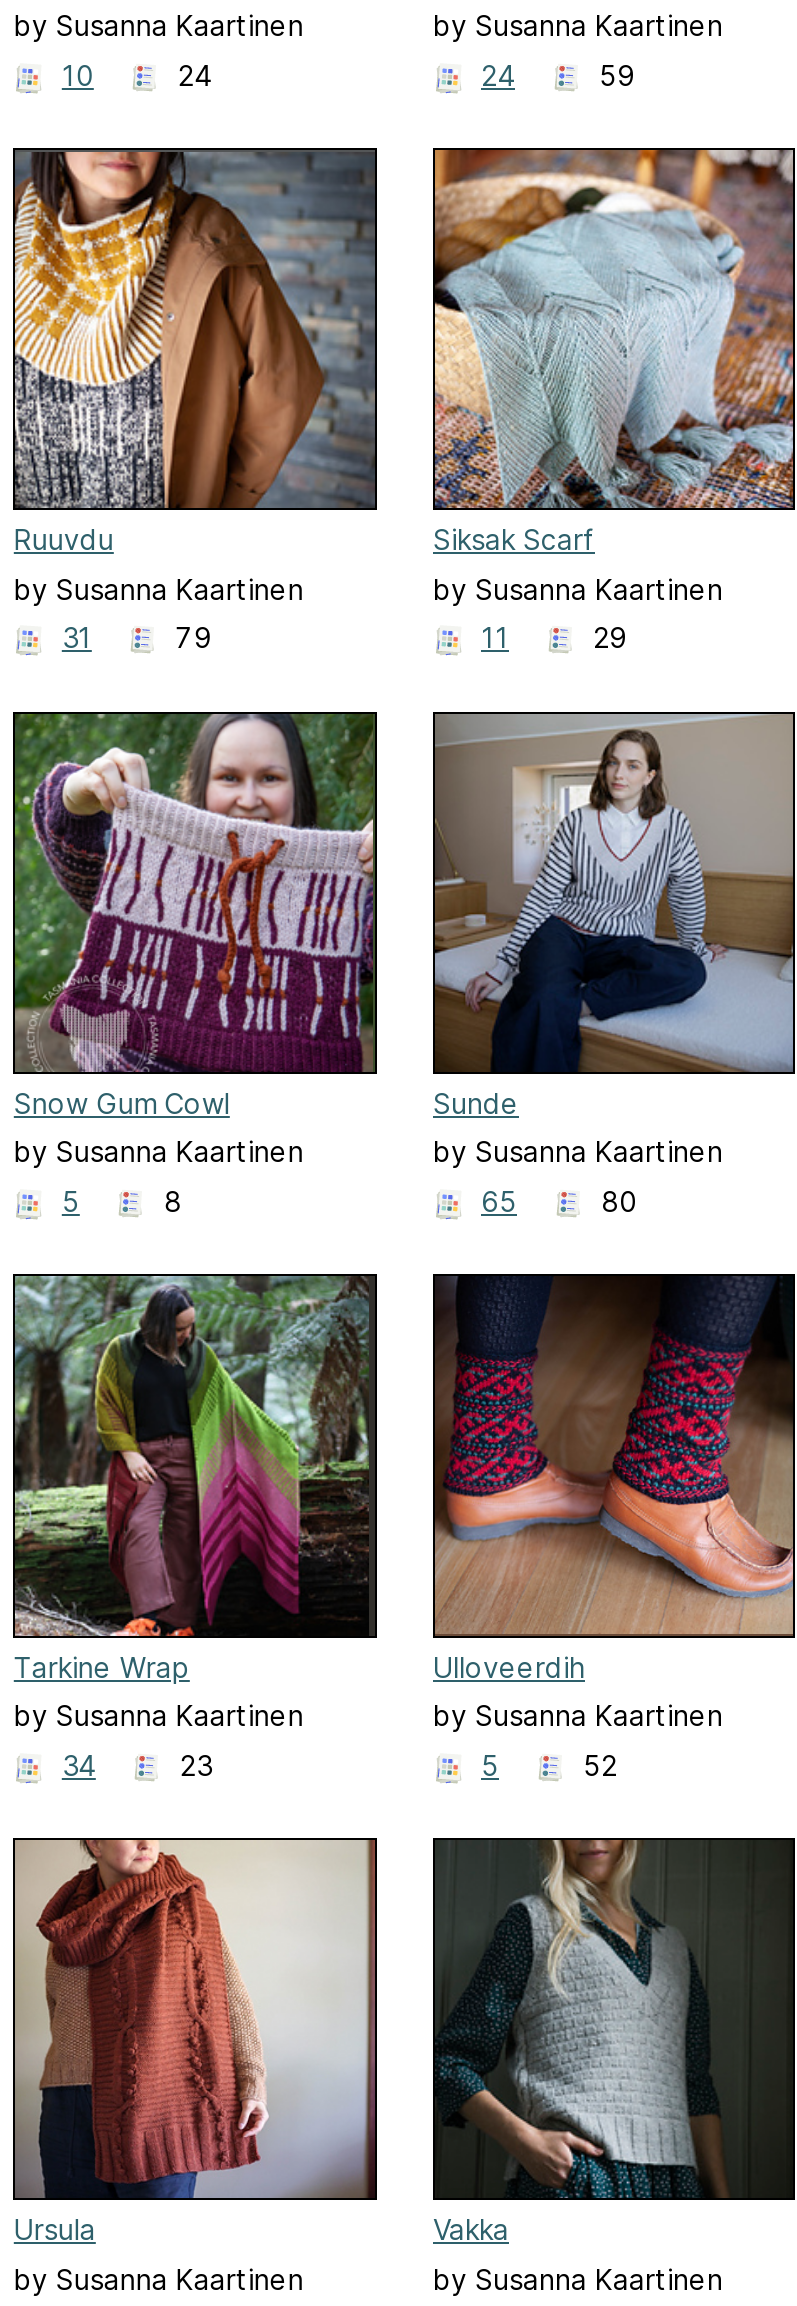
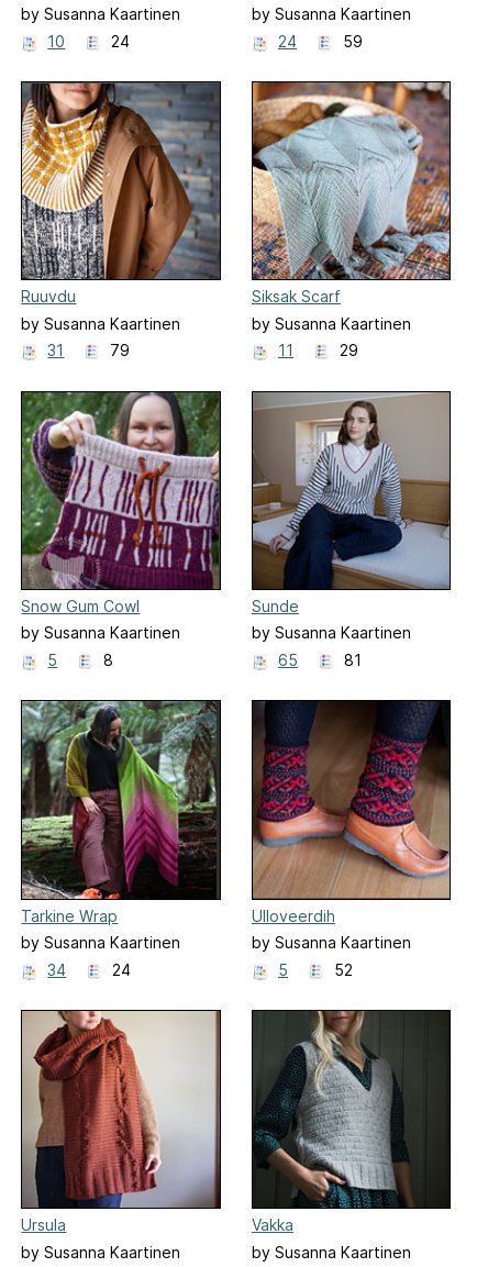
[601,1184,637,1218] 80 -> [344,650,362,669] 81
[180,1747,212,1781] 23 -> [113,960,131,979] 24

